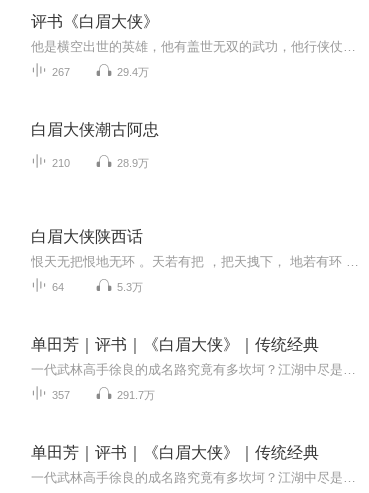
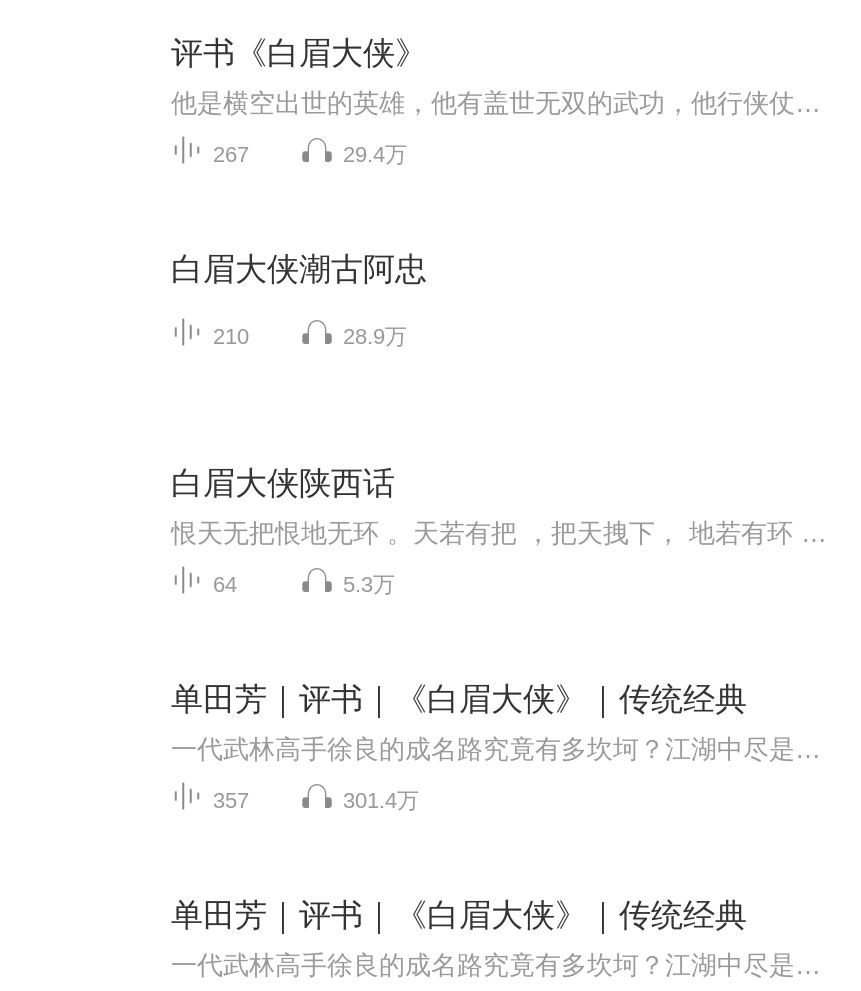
[117,389,155,401] 291.7万 -> [343,788,419,812] 301.4万

